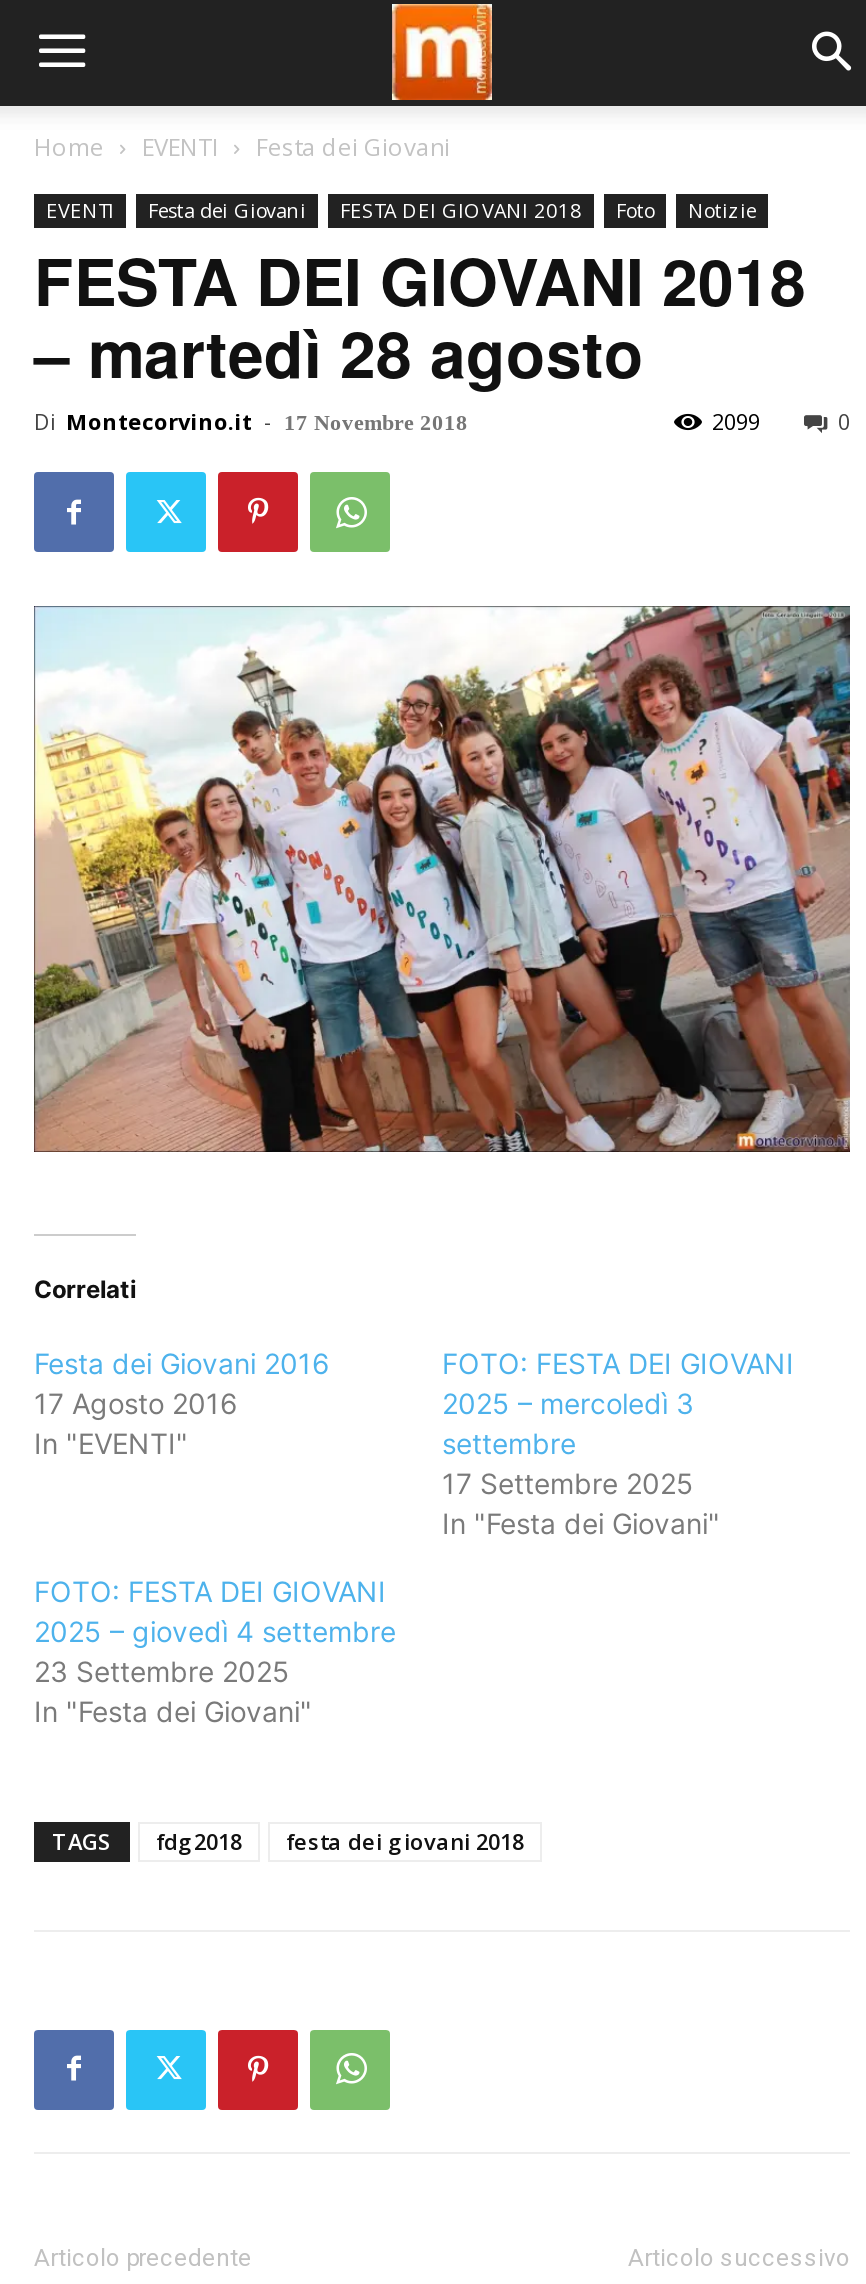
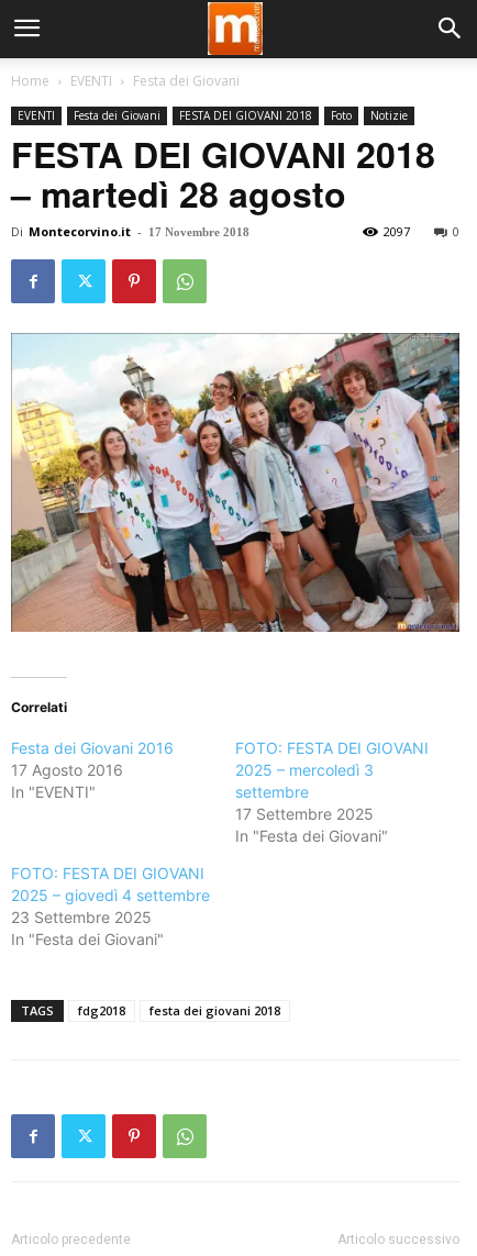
[712,406,760,436] 2099 -> [384,223,410,240] 2097

